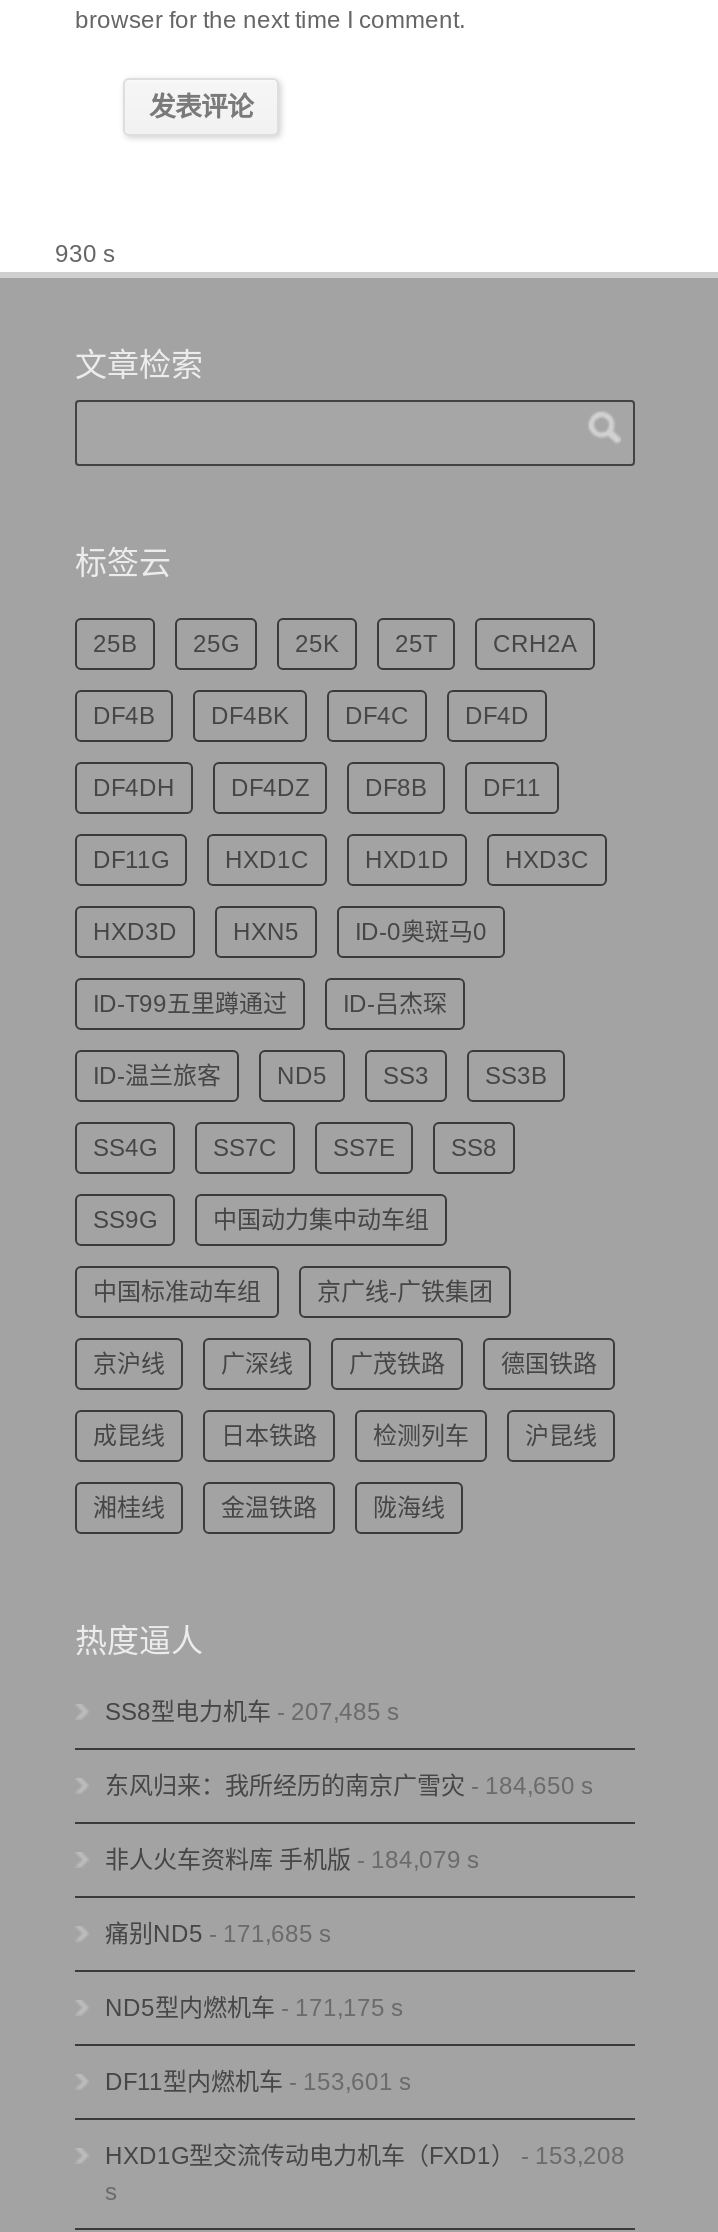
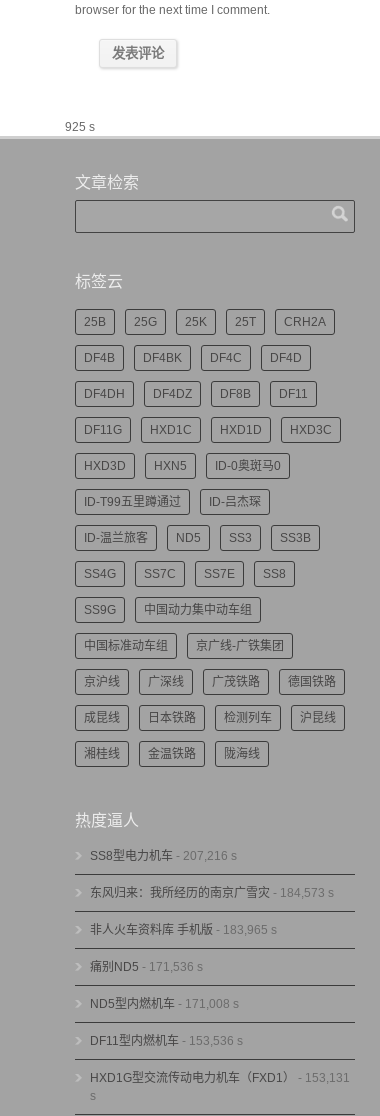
[55,240,115,268] 930 s -> [65,120,95,134] 925 s
[105,1698,399,1726] SS8型电力机车- 207,485 s -> [90,849,237,863] SS8型电力机车- 207,216 s
[105,1772,593,1800] 东风归来：我所经历的南京广雪灾- 184,650 s -> [90,886,334,900] 东风归来：我所经历的南京广雪灾- 184,573 s
[105,1846,479,1874] 非人火车资料库 手机版- 184,079 s -> [90,923,277,937] 非人火车资料库 手机版- 183,965 s
[105,1920,331,1948] 痛别ND5 - 171,685 s -> [90,960,203,974] 痛别ND5 - 171,536 s
[105,1994,403,2022] ND5型内燃机车- 171,175 s -> [90,997,239,1011] ND5型内燃机车- 171,008 s
[105,2068,411,2096] DF11型内燃机车- 153,601 s -> [90,1034,243,1048] DF11型内燃机车- 153,536 s
[105,2142,625,2170] HXD1G型交流传动电力机车（FXD1）- 153,208 -> [90,1071,350,1085] HXD1G型交流传动电力机车（FXD1）- 153,131

